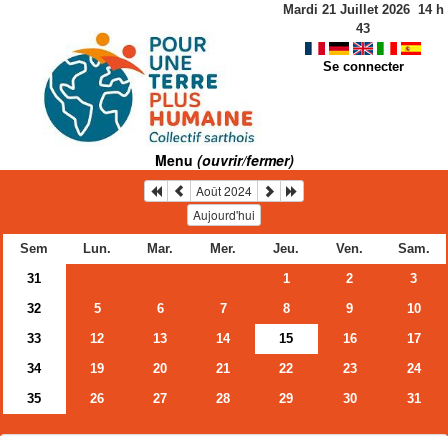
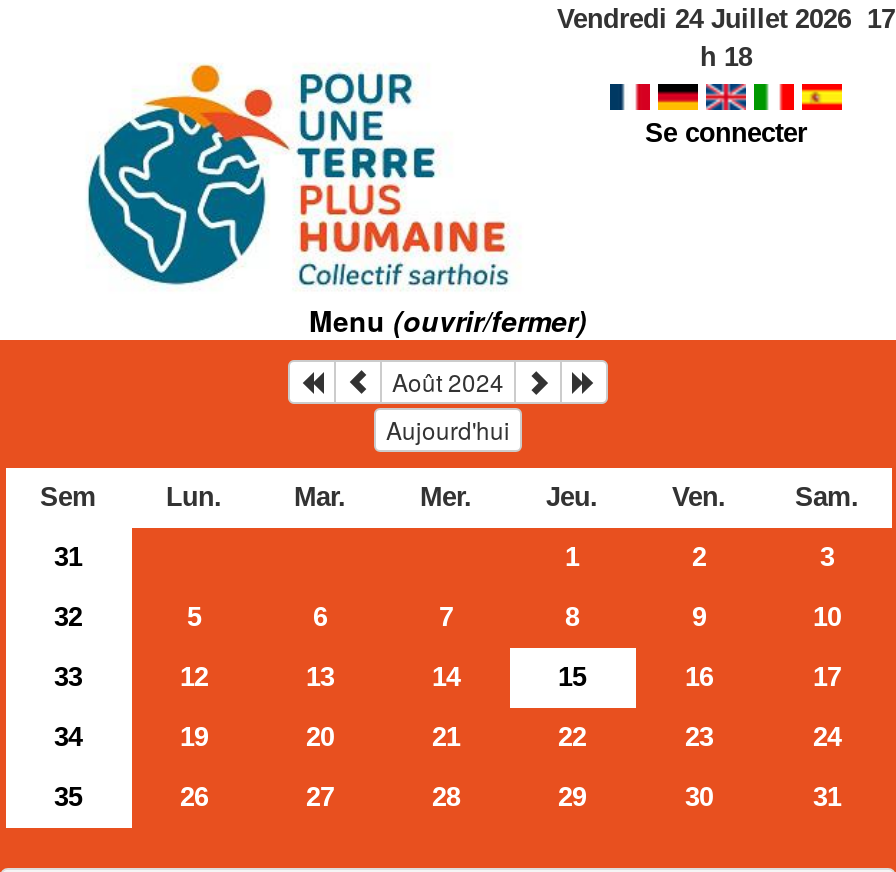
[282,2,443,36] Mardi 21 Juillet 2026 14 h | 43 -> [557,4,895,72] Vendredi 24 Juillet 2026 17 | h 18

